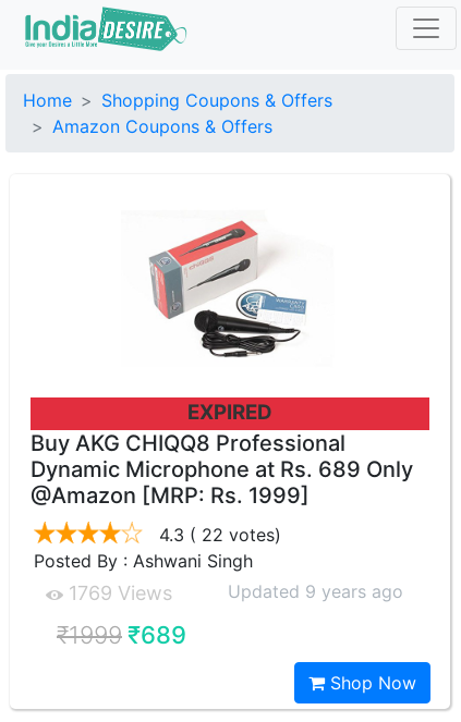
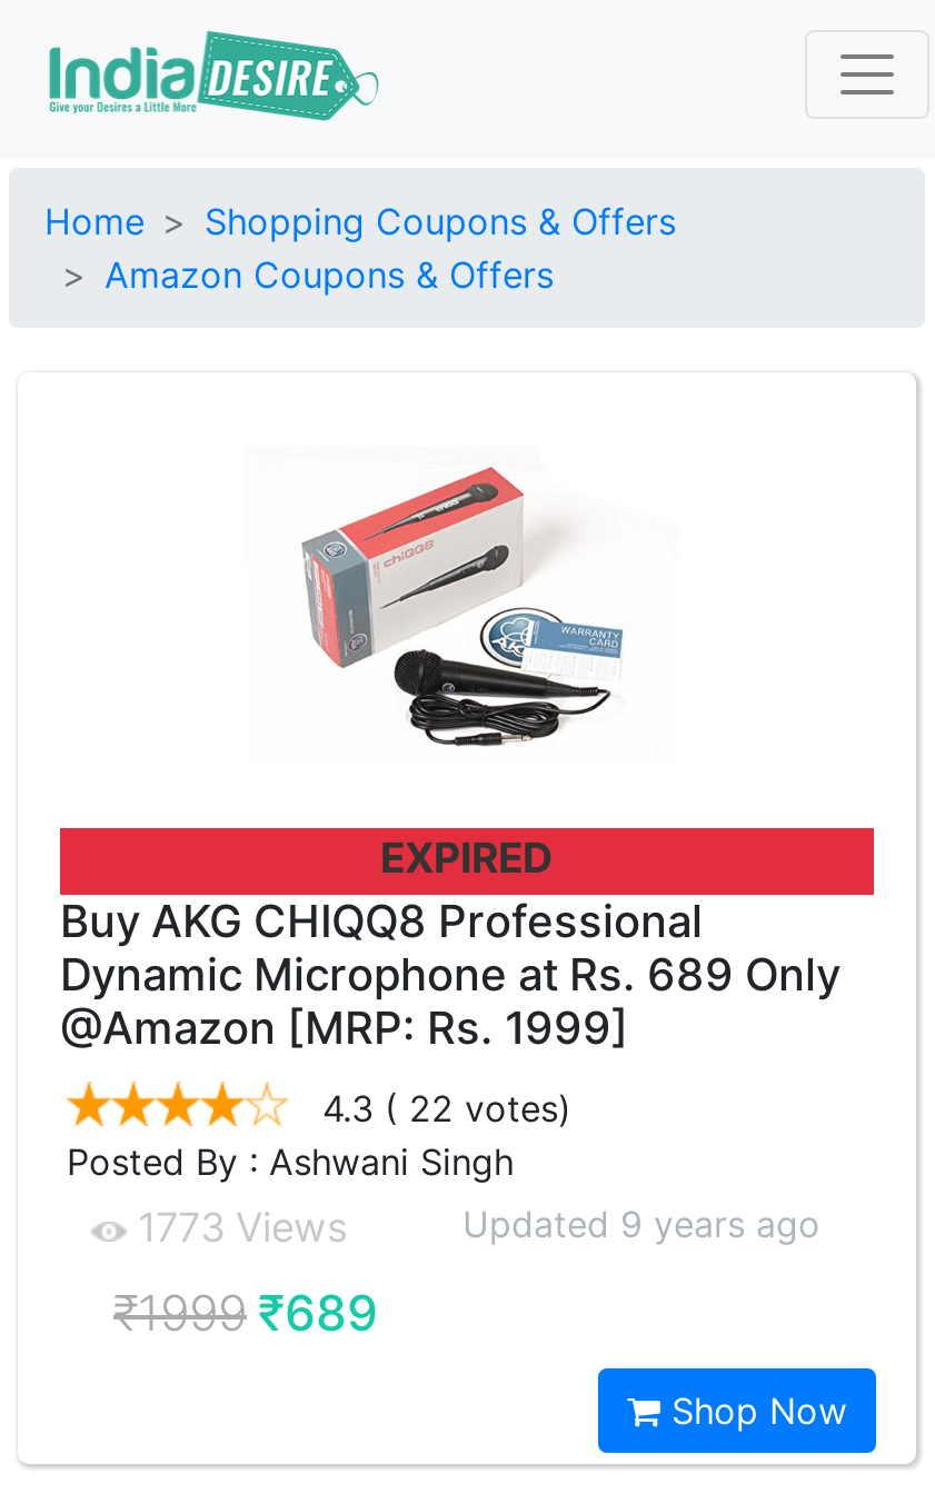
[63,582,172,604] 1769 Views -> [127,1204,347,1251] 1773 Views

